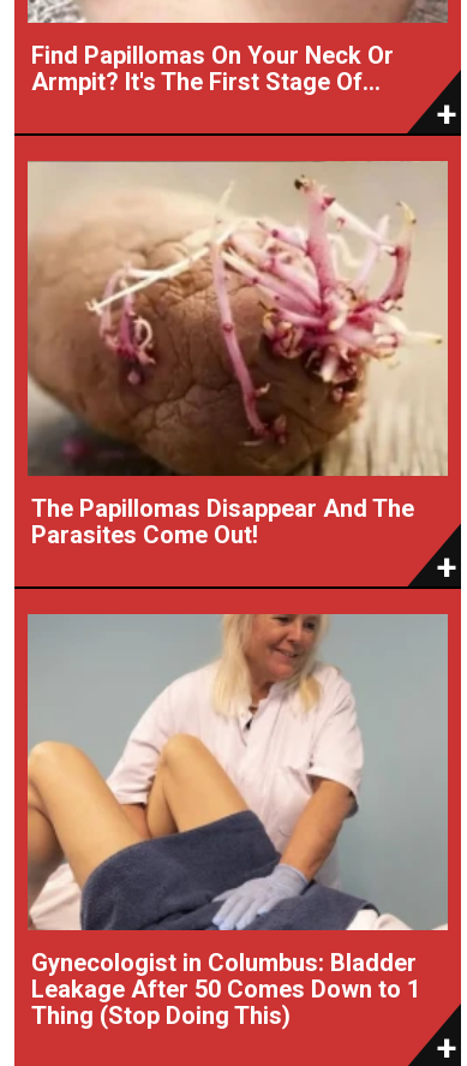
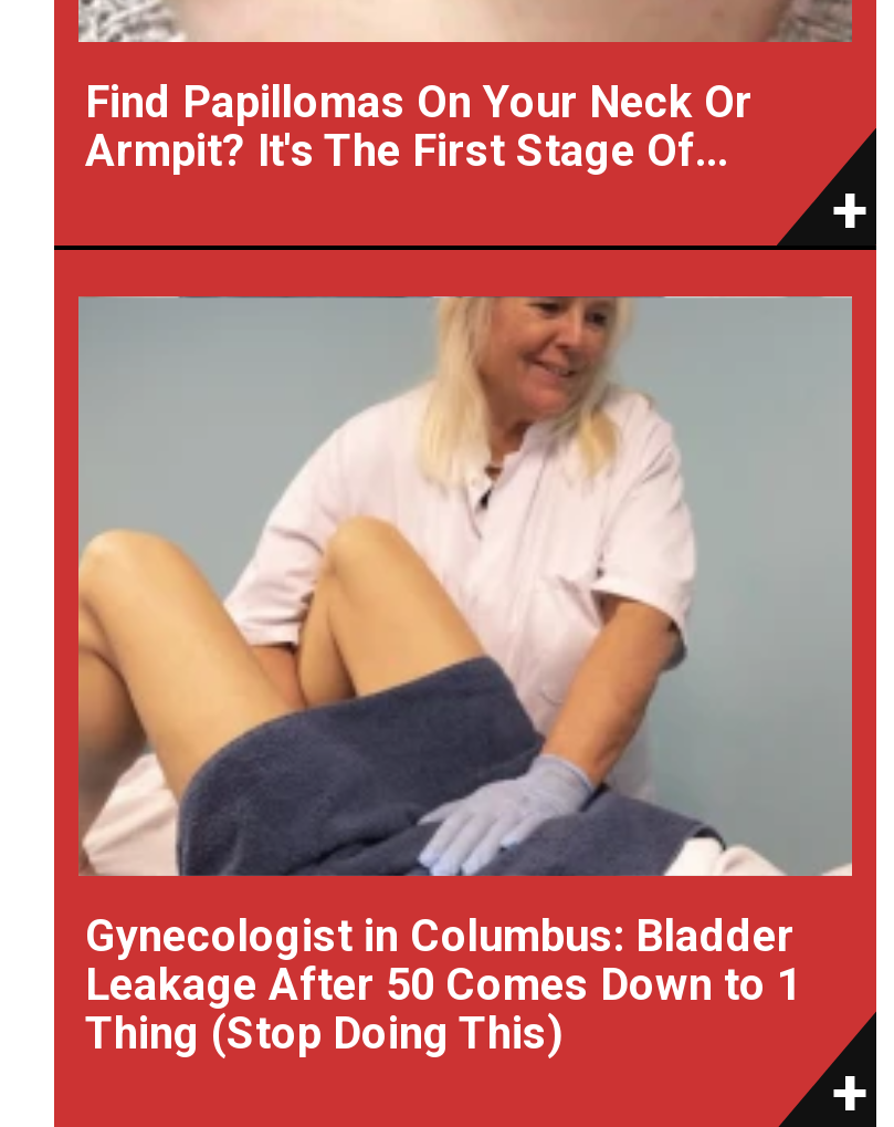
[28,161,448,550] [image] | The Papillomas Disappear And The | Parasites Come Out! -> none

